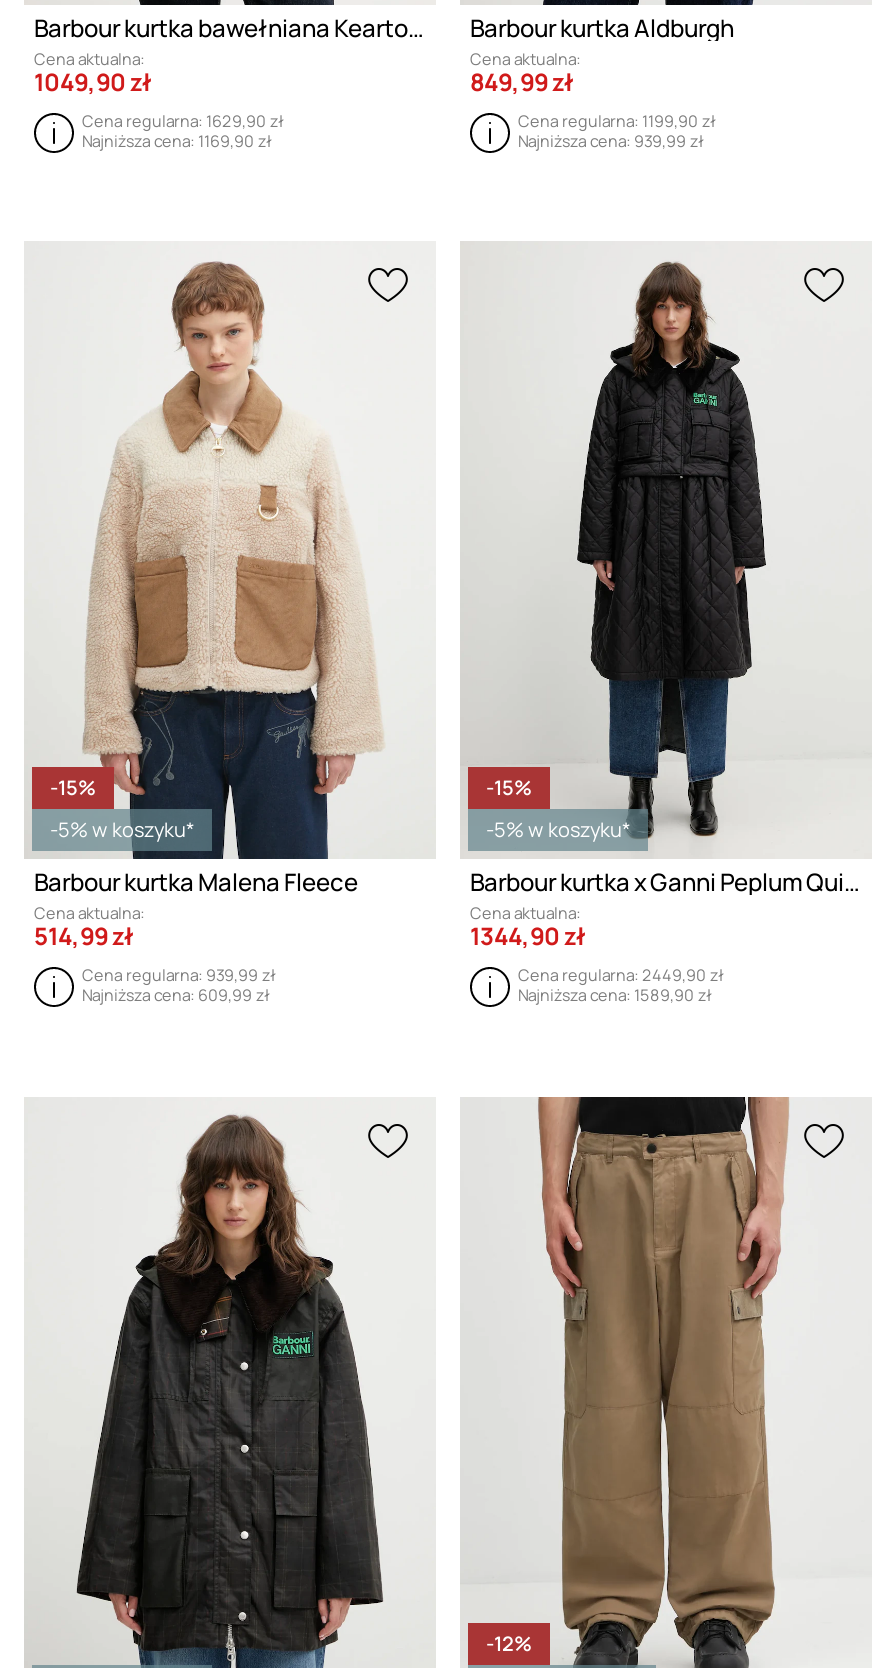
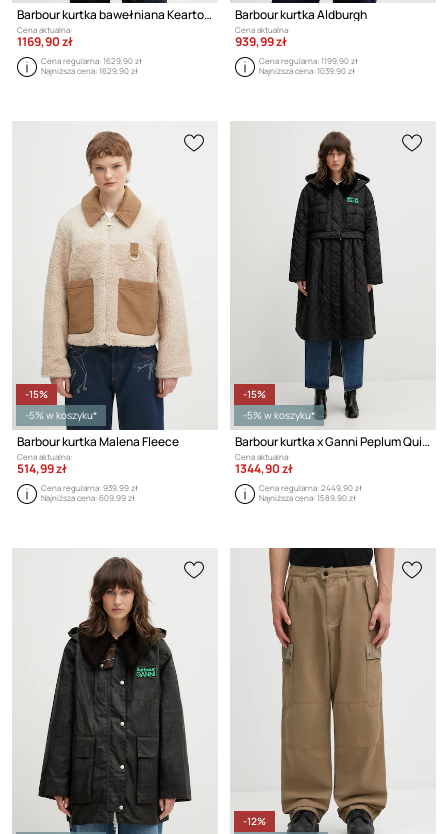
[34,65,152,99] 1049,90 zł -> [17,32,73,49] 1169,90 zł
[470,65,574,99] 849,99 zł -> [235,32,287,49] 939,99 zł
[82,129,272,151] Najniższa cena: 1169,90 zł -> [41,64,138,75] Najniższa cena: 1629,90 zł
[518,129,704,151] Najniższa cena: 939,99 zł -> [259,64,355,75] Najniższa cena: 1039,90 zł

